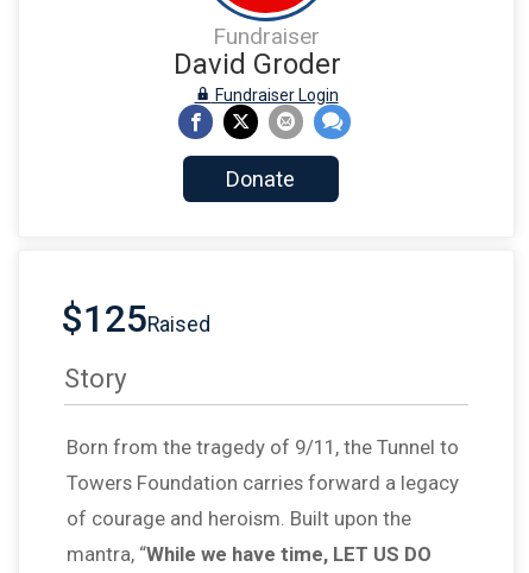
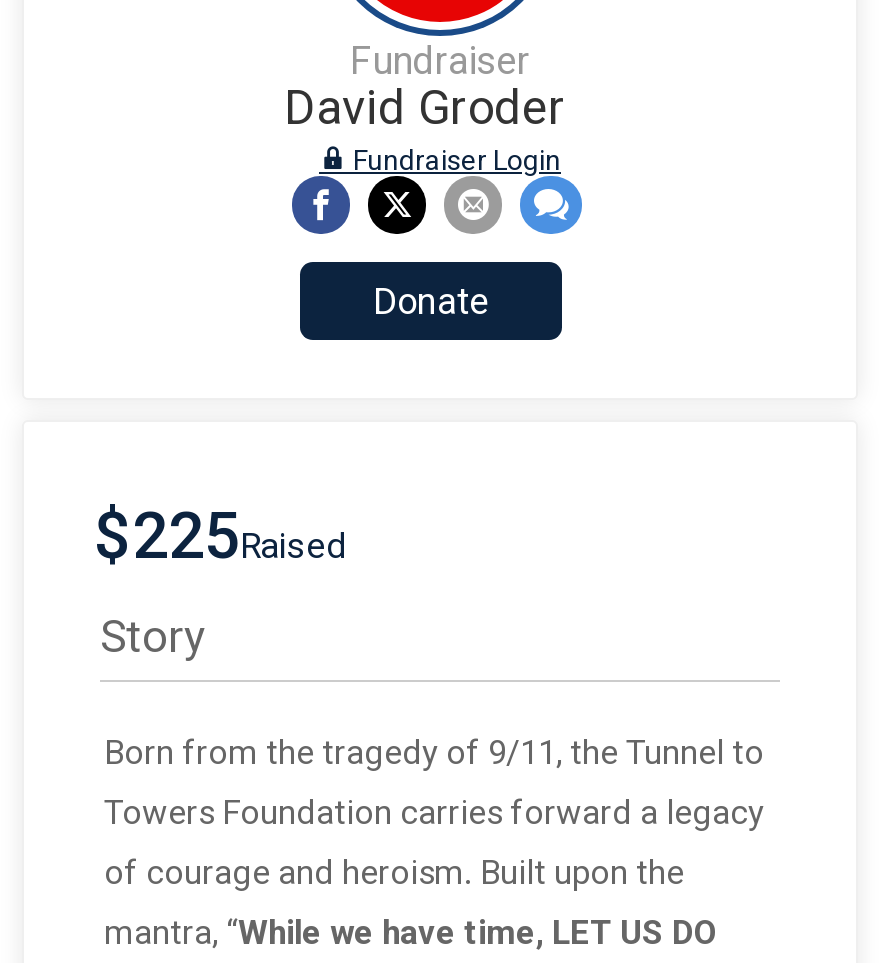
[61,296,210,342] $125Raised -> [94,499,346,575] $225Raised

